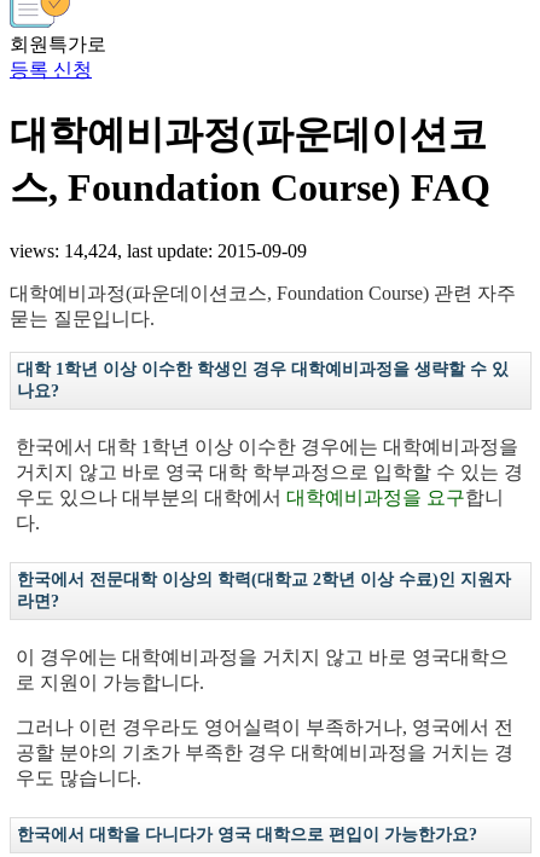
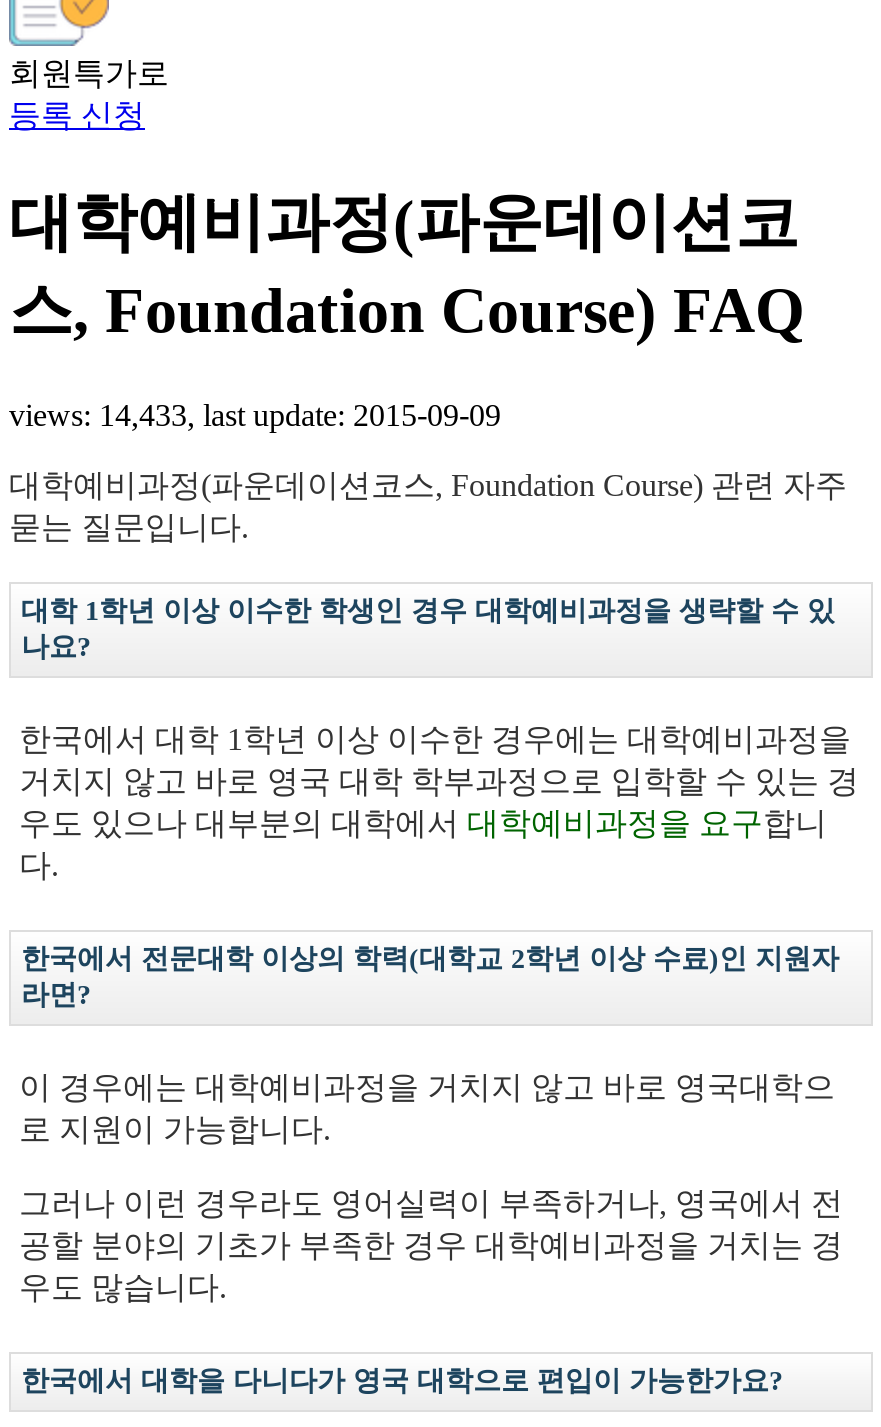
[10,241,307,262] views: 14,424, last update: 2015-09-09 -> [9,399,501,433] views: 14,433, last update: 2015-09-09

